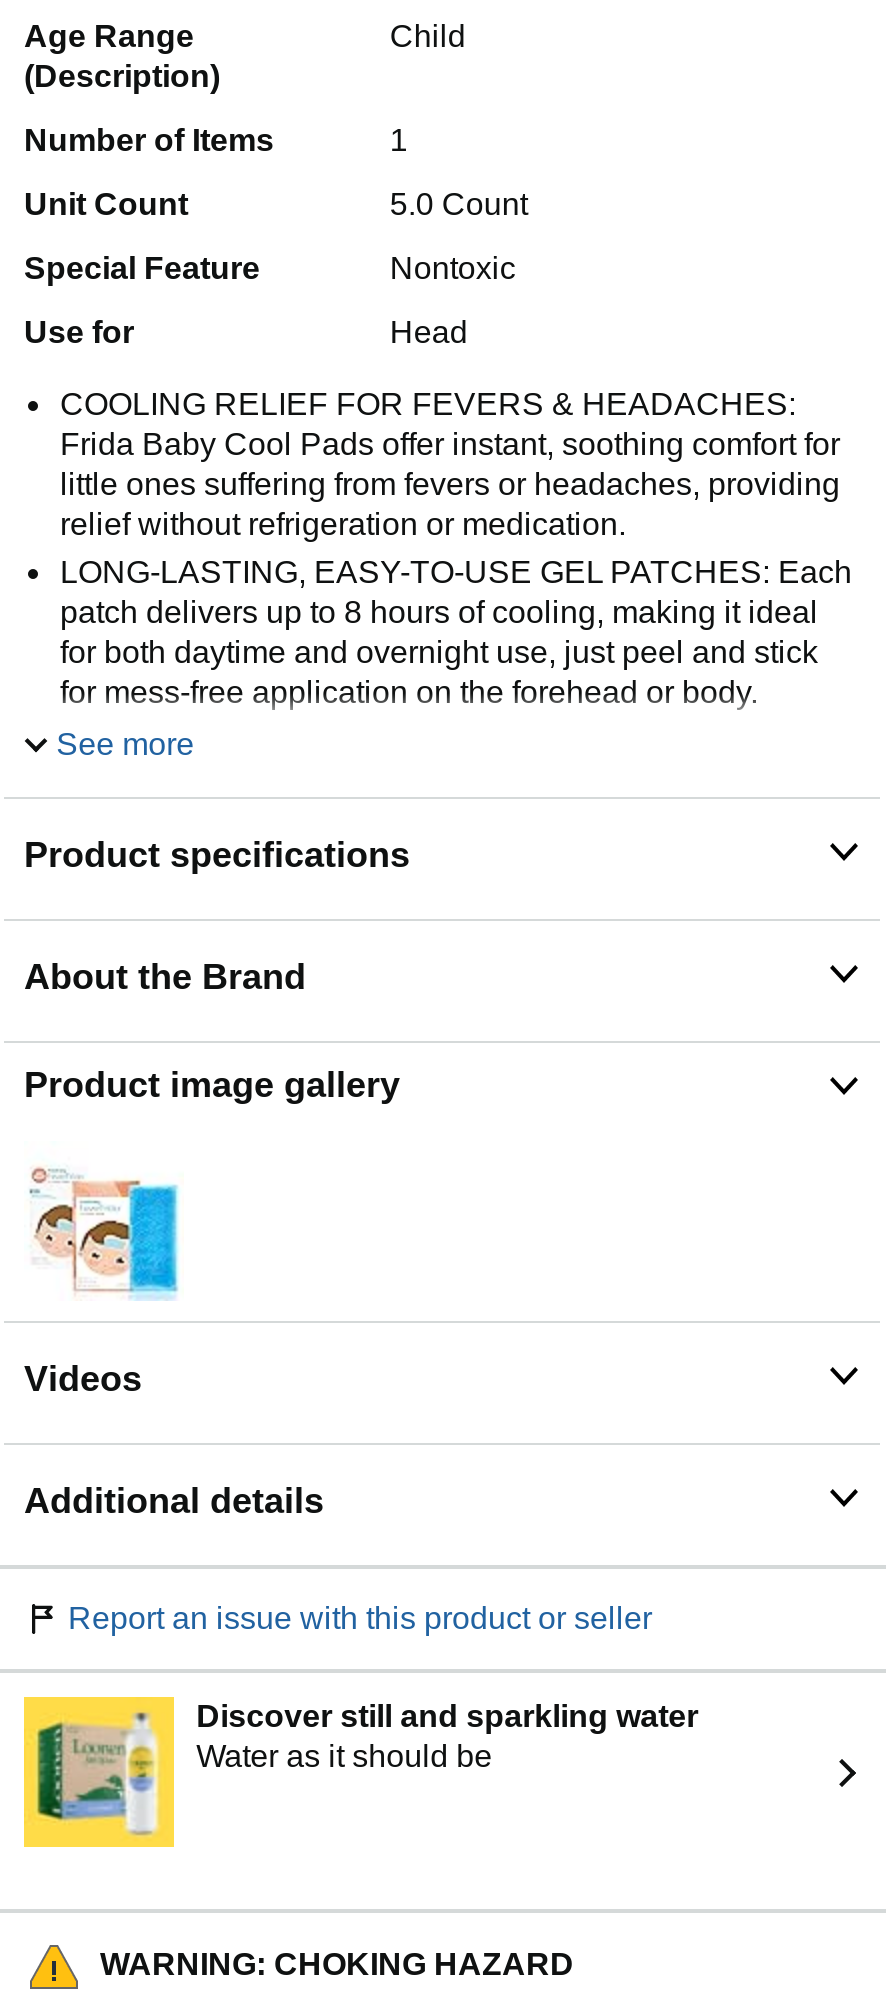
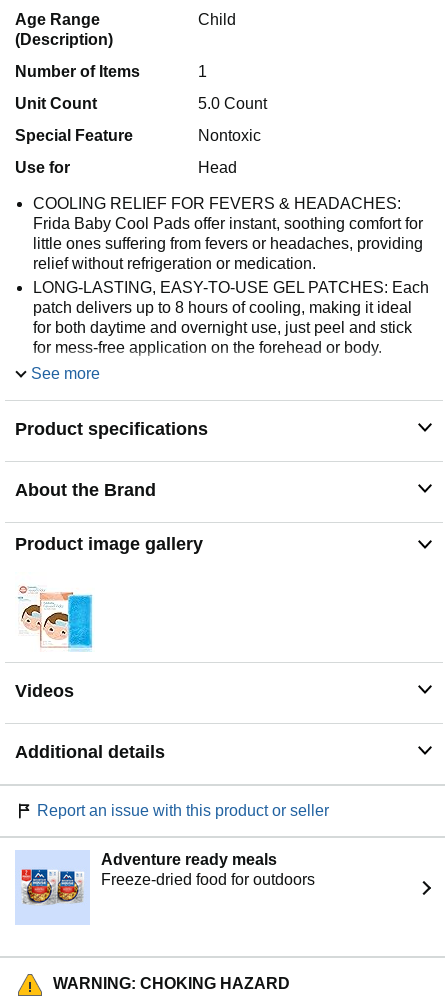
[22,1695,698,1849] [image] | Discover still and sparkling water | Water as it should be -> [15,850,315,925] [image] | Adventure ready meals | Freeze-dried food for outdoors

